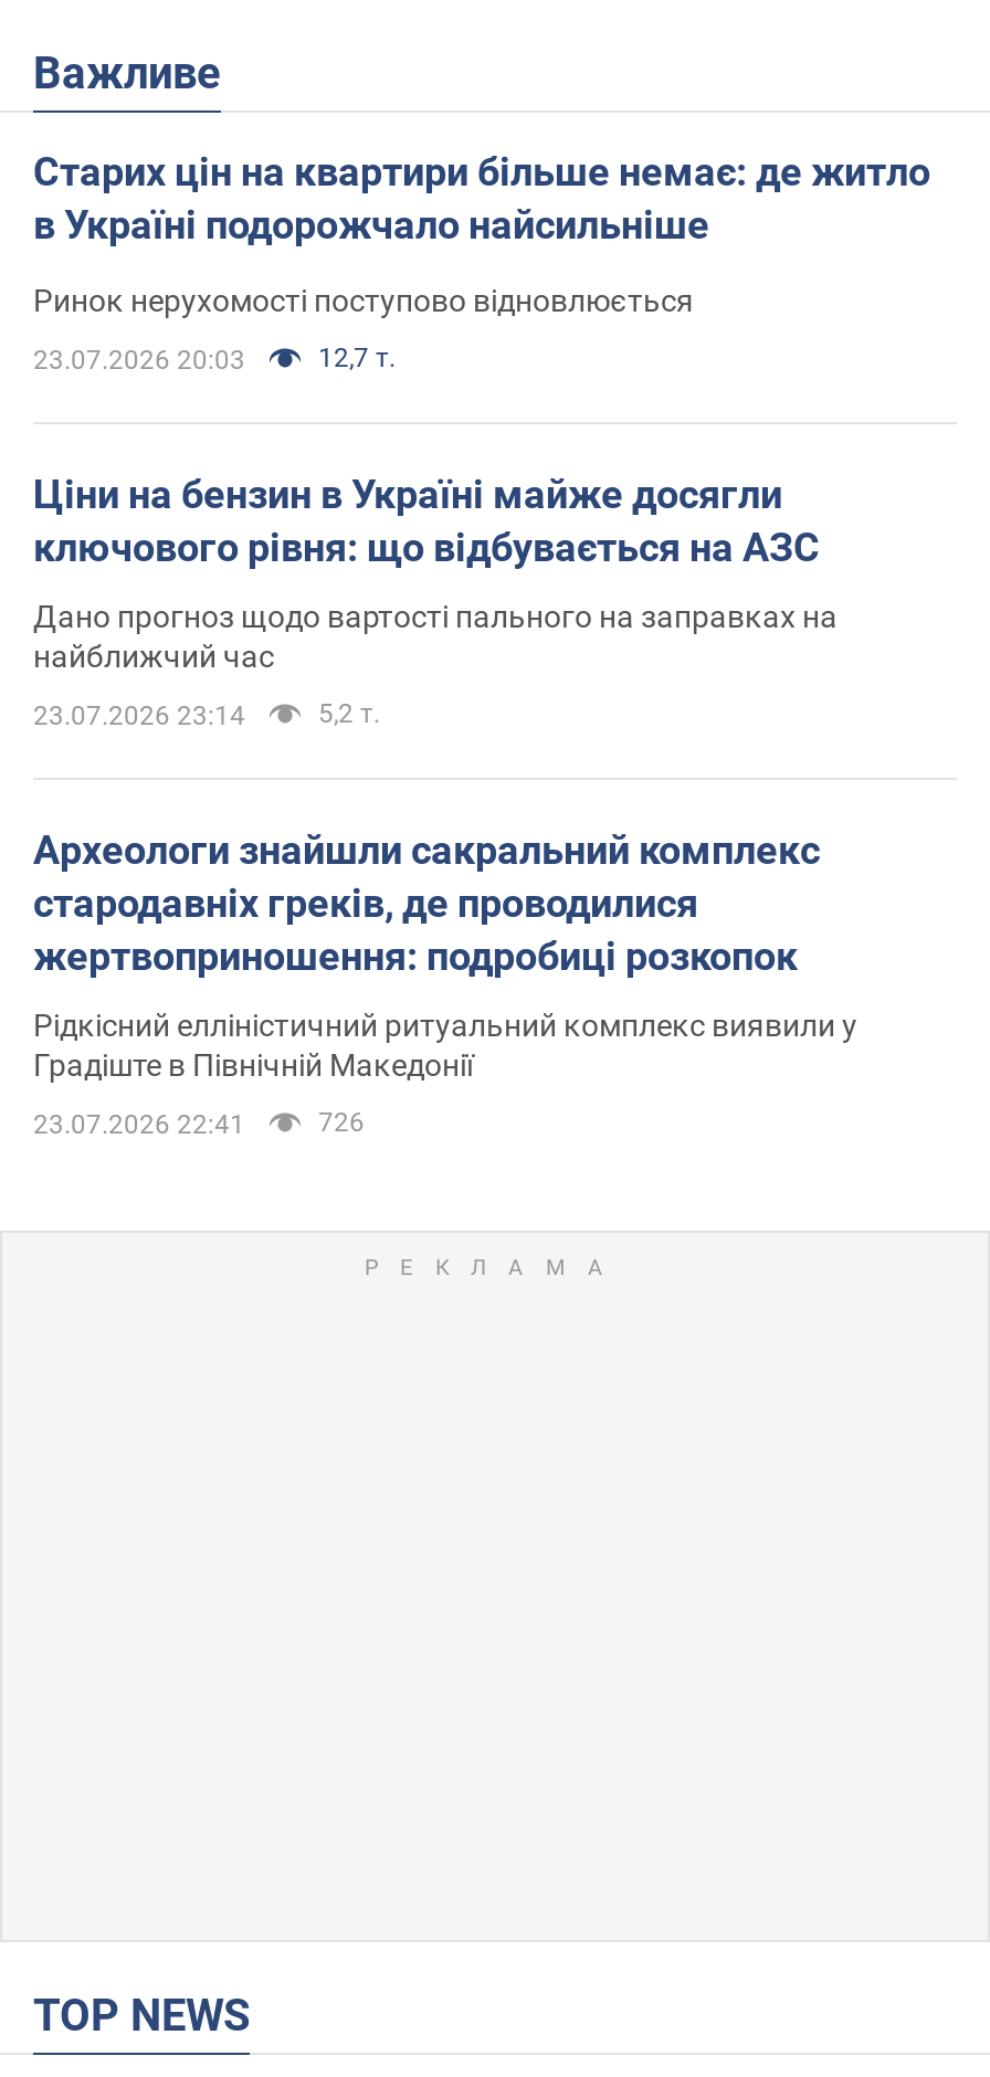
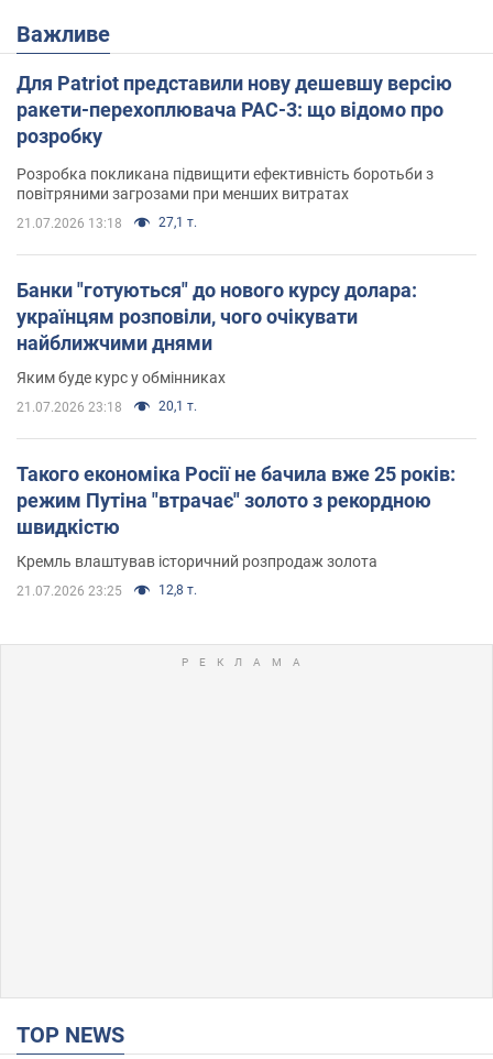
[33,147,930,247] Старих цін на квартири більше немає: де житло | в Україні подорожчало найсильніше -> [17,71,452,147] Для Patriot представили нову дешевшу версію | ракети-перехоплювача PAC-3: що відомо про | розробку
[33,282,694,318] Ринок нерухомості поступово відновлюється -> [17,165,434,202] Розробка покликана підвищити ефективність боротьби з | повітряними загрозами при менших витратах
[33,342,396,375] 23.07.2026 20:03 | 12,7 т. -> [17,214,197,231] 21.07.2026 13:18 | 27,1 т.
[33,470,820,569] Ціни на бензин в Україні майже досягли | ключового рівня: що відбувається на АЗС -> [17,278,417,354] Банки "готуються" до нового курсу долара: | українцям розповіли, чого очікувати | найближчими днями
[33,598,838,673] Дано прогноз щодо вартості пального на заправках на | найближчий час -> [17,368,226,386] Яким буде курс у обмінниках
[33,698,380,731] 23.07.2026 23:14 | 5,2 т. -> [17,398,197,415] 21.07.2026 23:18 | 20,1 т.
[33,826,820,978] Археологи знайшли сакральний комплекс | стародавніх греків, де проводилися | жертвоприношення: подробиці розкопок -> [17,462,456,538] Такого економіка Росії не бачила вже 25 років: | режим Путіна "втрачає" золото з рекордною | швидкістю
[33,1007,857,1082] Рідкісний елліністичний ритуальний комплекс виявили у | Градіште в Північній Македонії -> [17,552,377,570] Кремль влаштував історичний розпродаж золота
[33,1106,365,1139] 23.07.2026 22:41 | 726 -> [17,582,197,599] 21.07.2026 23:25 | 12,8 т.

